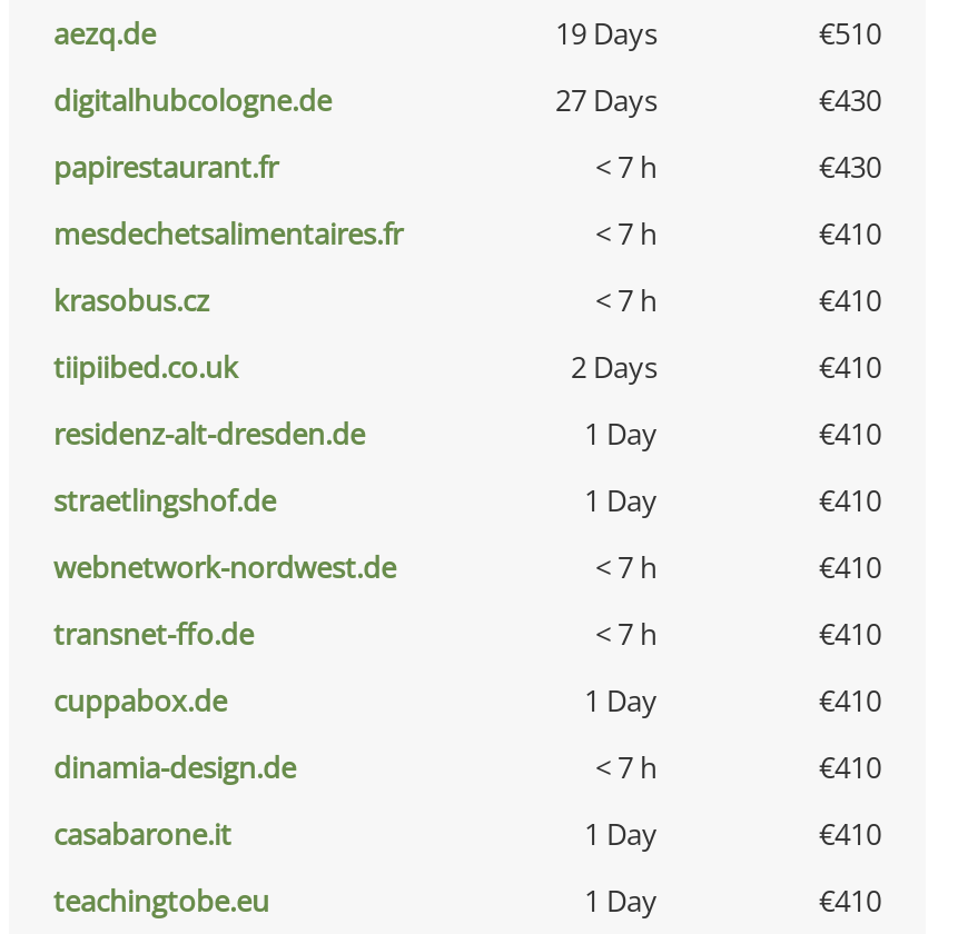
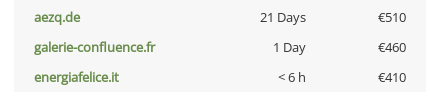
[555,13,658,53] 19 Days -> [259,8,305,26] 21 Days
[53,80,881,454] digitalhubcologne.de | 27 Days | €430 | papirestaurant.fr | < 7 h | €430 | mesdechetsalimentaires.fr | < 7 h | €410 | krasobus.cz | < 7 h | €410 | tiipiibed.co.uk | 2 Days | €410 | residenz-alt-dresden.de -> [34,38,155,56] galerie-confluence.fr
[53,414,881,921] €410 | straetlingshof.de | 1 Day | €410 | webnetwork-nordwest.de | < 7 h | €410 | transnet-ffo.de | < 7 h | €410 | cuppabox.de | 1 Day | €410 | dinamia-design.de | < 7 h | €410 | casabarone.it | 1 Day | €410 | teachingtobe.eu | 1 Day -> [34,38,406,86] €460 | energiafelice.it | < 6 h

